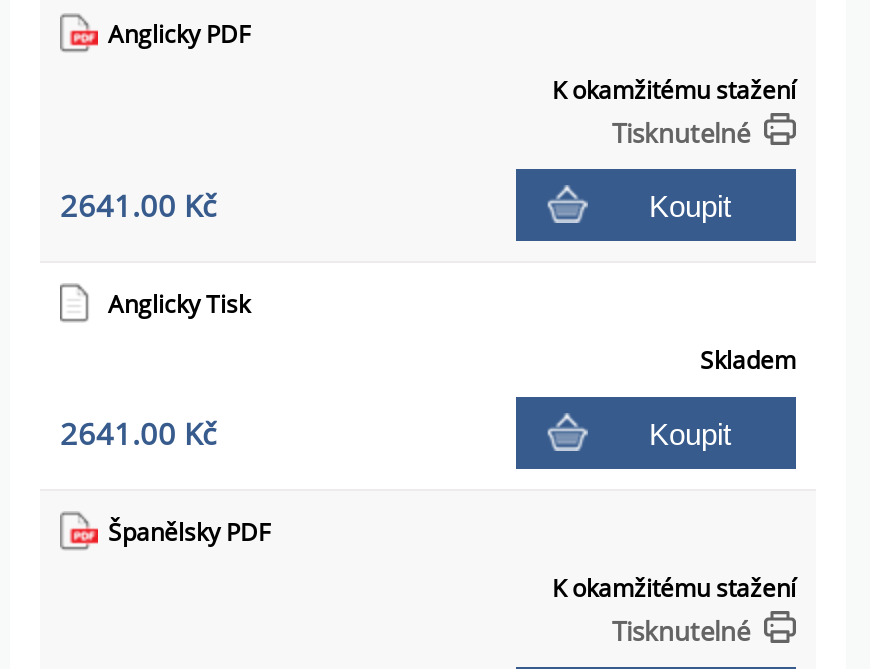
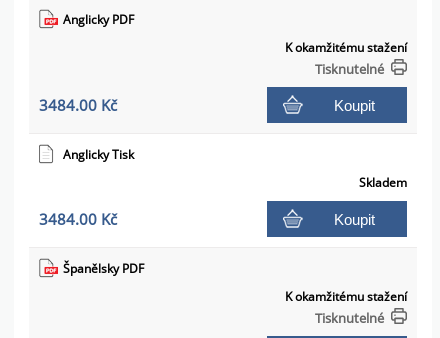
[60,185,216,225] 2641.00 Kč -> [39,95,117,115] 3484.00 Kč
[60,413,216,453] 2641.00 Kč -> [39,209,117,229] 3484.00 Kč

